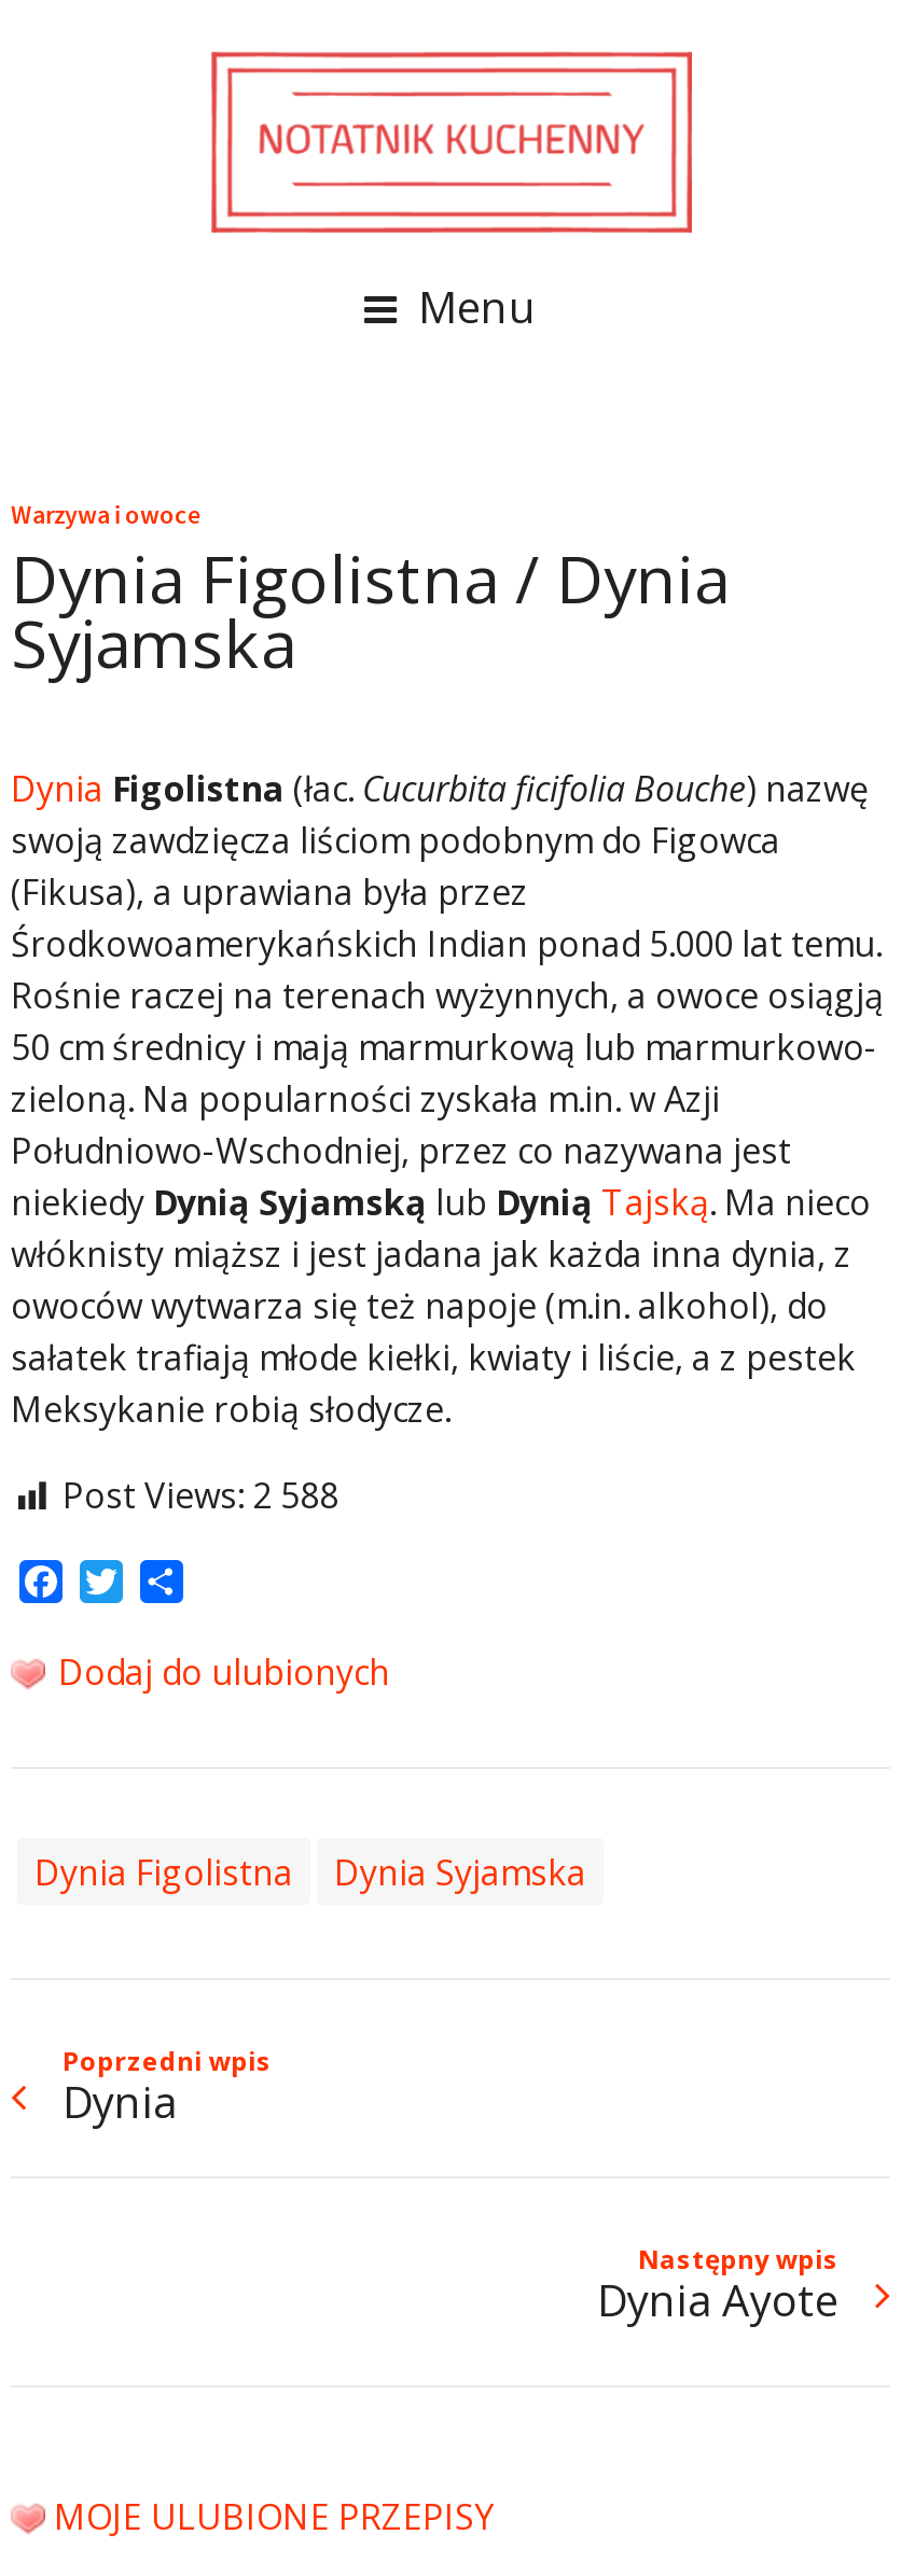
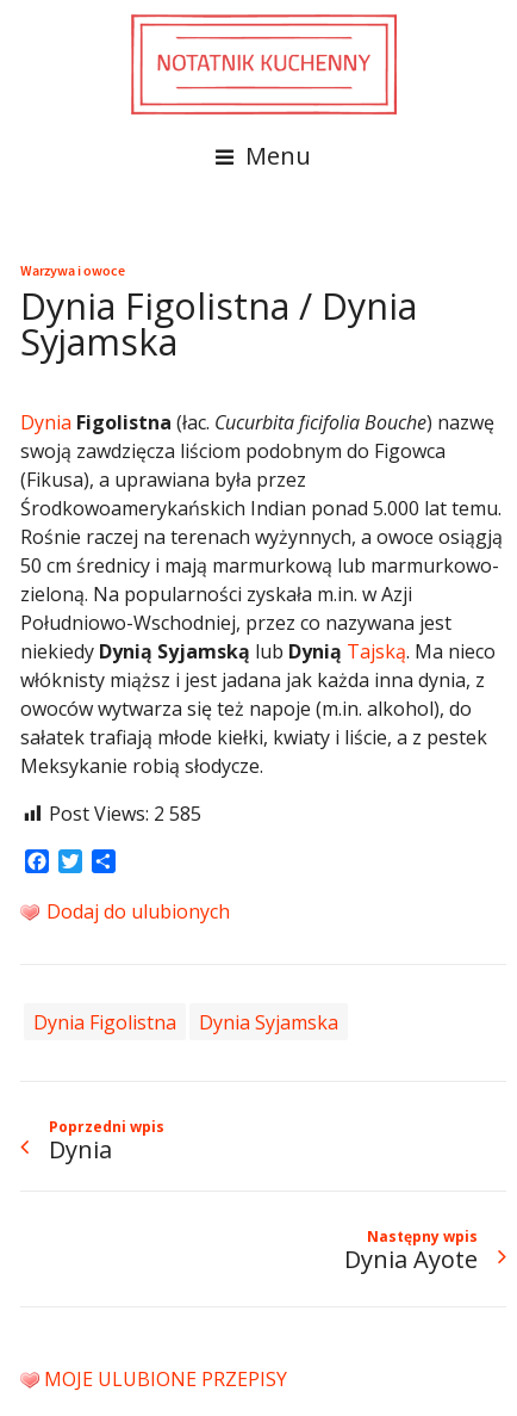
[63,1471,338,1519] Post Views: 2 588 -> [49,800,201,827] Post Views: 2 585

